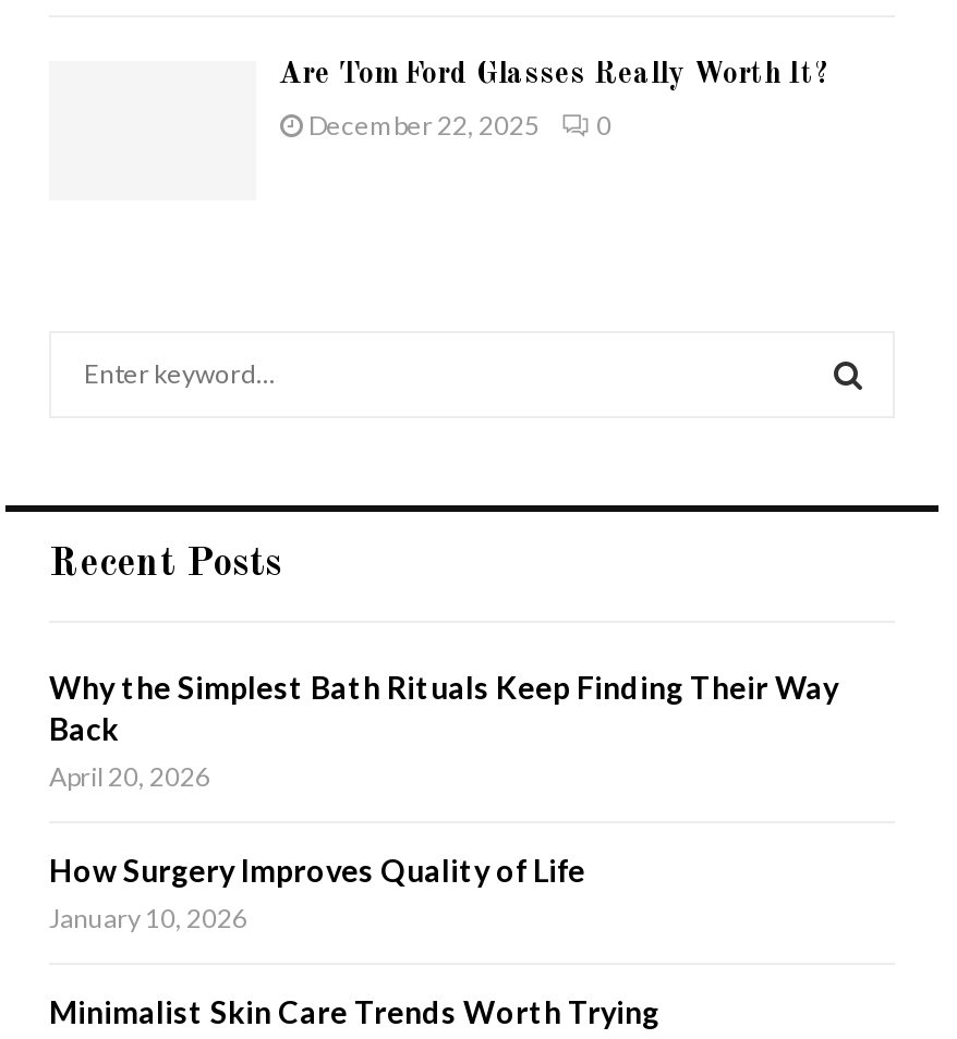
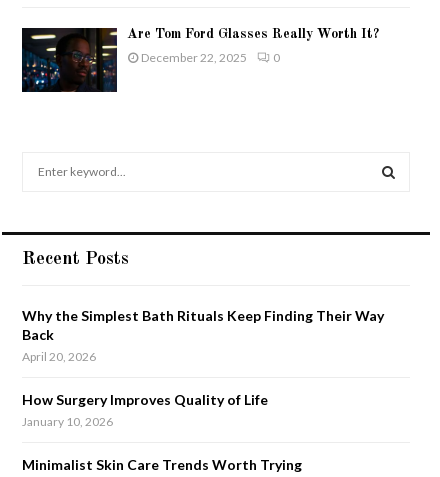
none -> [21,27,118,93] [image]

